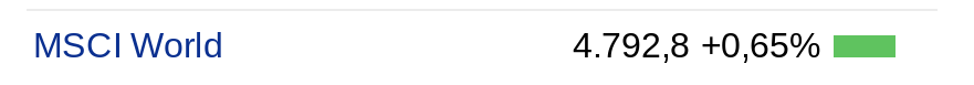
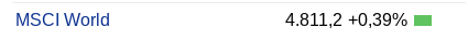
[573,26,820,64] 4.792,8 +0,65% -> [285,11,407,29] 4.811,2 +0,39%

